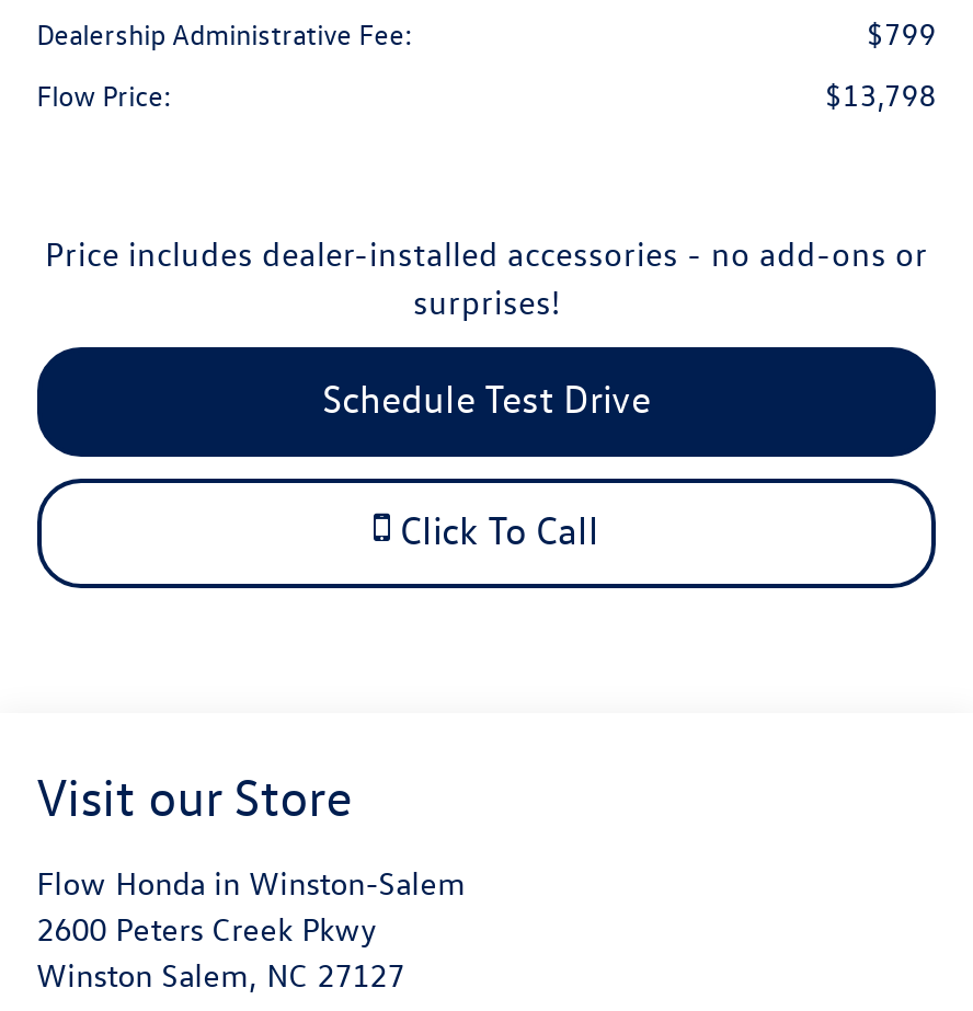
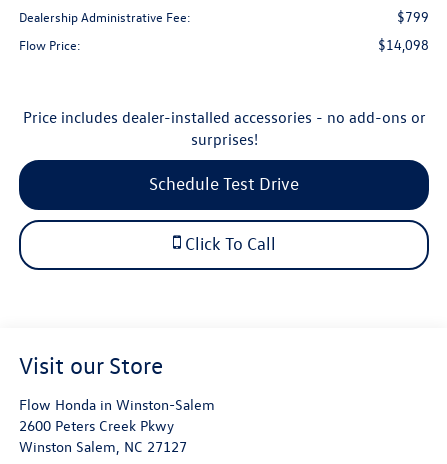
[825,73,937,114] $13,798 -> [378,35,429,54] $14,098

